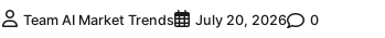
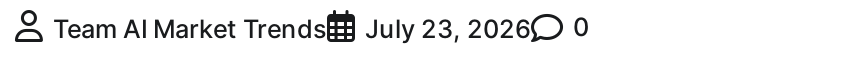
[23,11,319,28] Team AI Market Trends July 20, 2026 0 -> [53,12,589,43] Team AI Market Trends July 23, 2026 0

